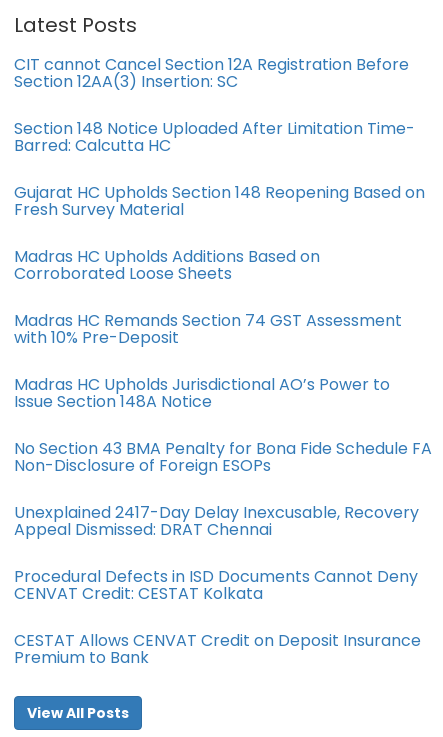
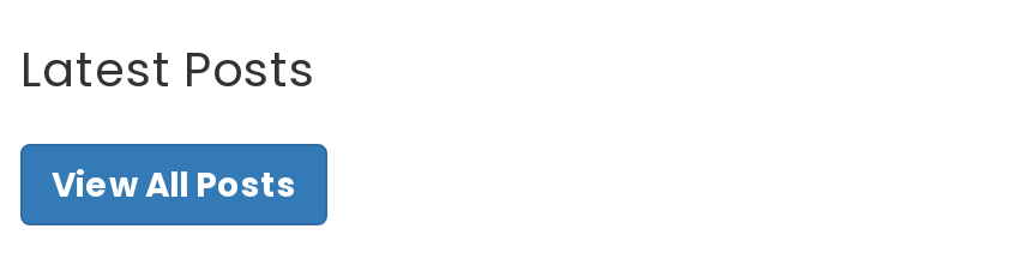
[14,53,432,669] CIT cannot Cancel Section 12A Registration Before | Section 12AA(3) Insertion: SC | Section 148 Notice Uploaded After Limitation Time- | Barred: Calcutta HC | Gujarat HC Upholds Section 148 Reopening Based on | Fresh Survey Material | Madras HC Upholds Additions Based on | Corroborated Loose Sheets | Madras HC Remands Section 74 GST Assessment | with 10% Pre-Deposit | Madras HC Upholds Jurisdictional AO’s Power to | Issue Section 148A Notice | No Section 43 BMA Penalty for Bona Fide Schedule FA | Non-Disclosure of Foreign ESOPs | Unexplained 2417-Day Delay Inexcusable, Recovery | Appeal Dismissed: DRAT Chennai | Procedural Defects in ISD Documents Cannot Deny | CENVAT Credit: CESTAT Kolkata | CESTAT Allows CENVAT Credit on Deposit Insurance | Premium to Bank -> none

